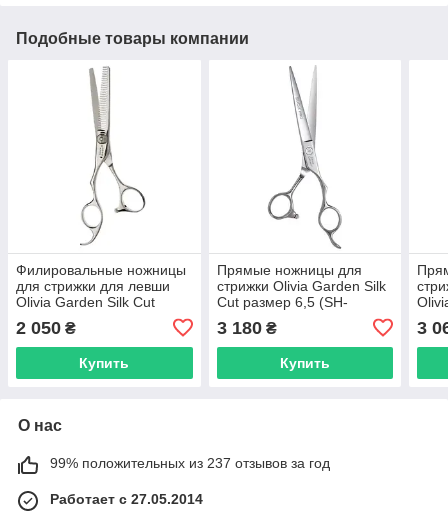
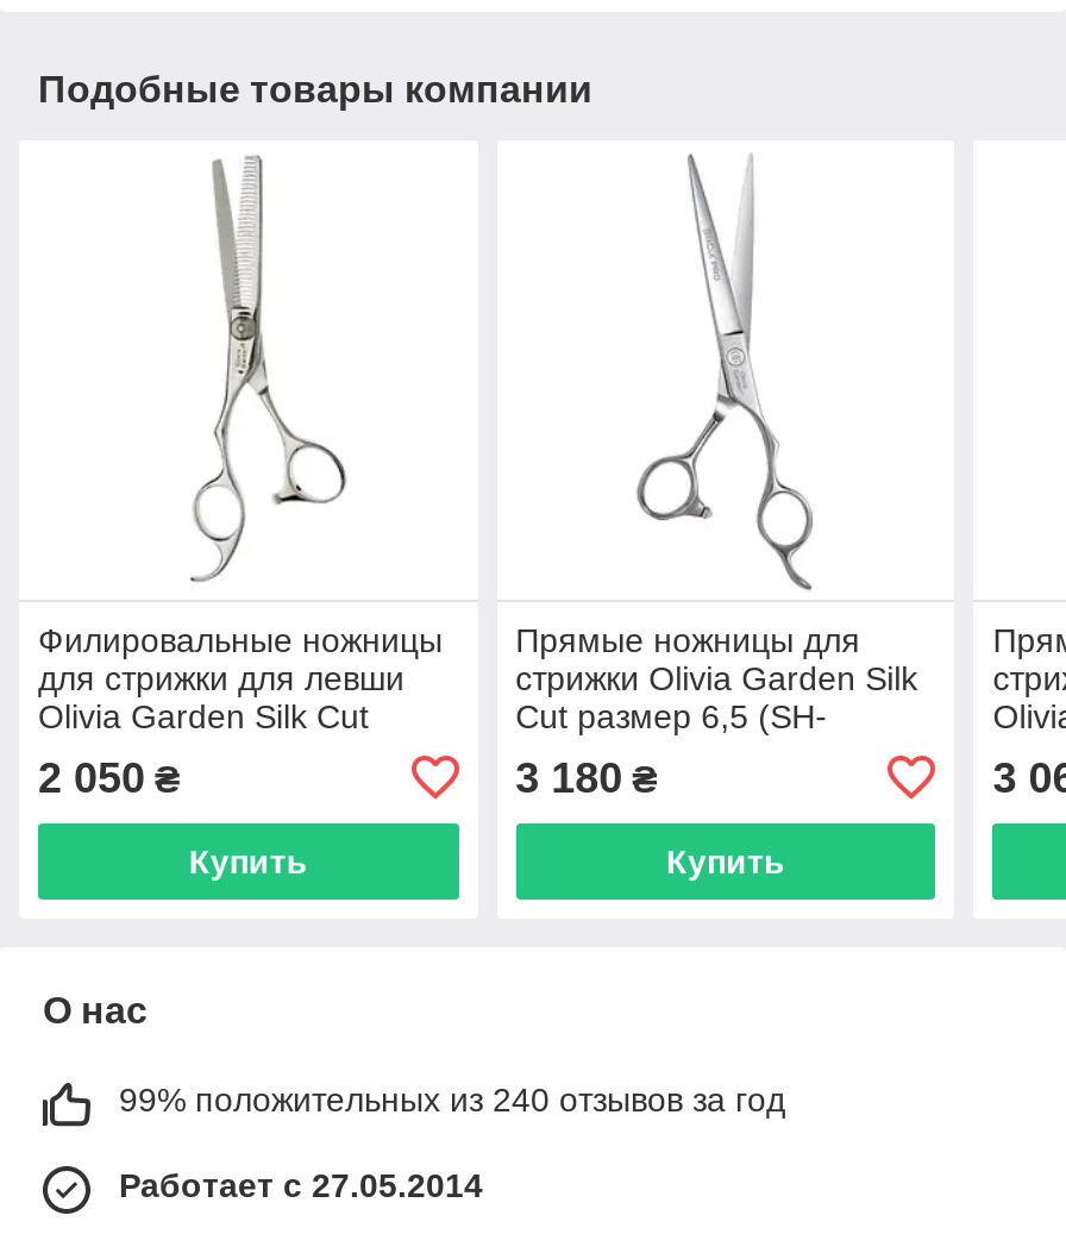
[50,455,330,471] 99% положительных из 237 отзывов за год -> [119,1080,785,1118] 99% положительных из 240 отзывов за год

